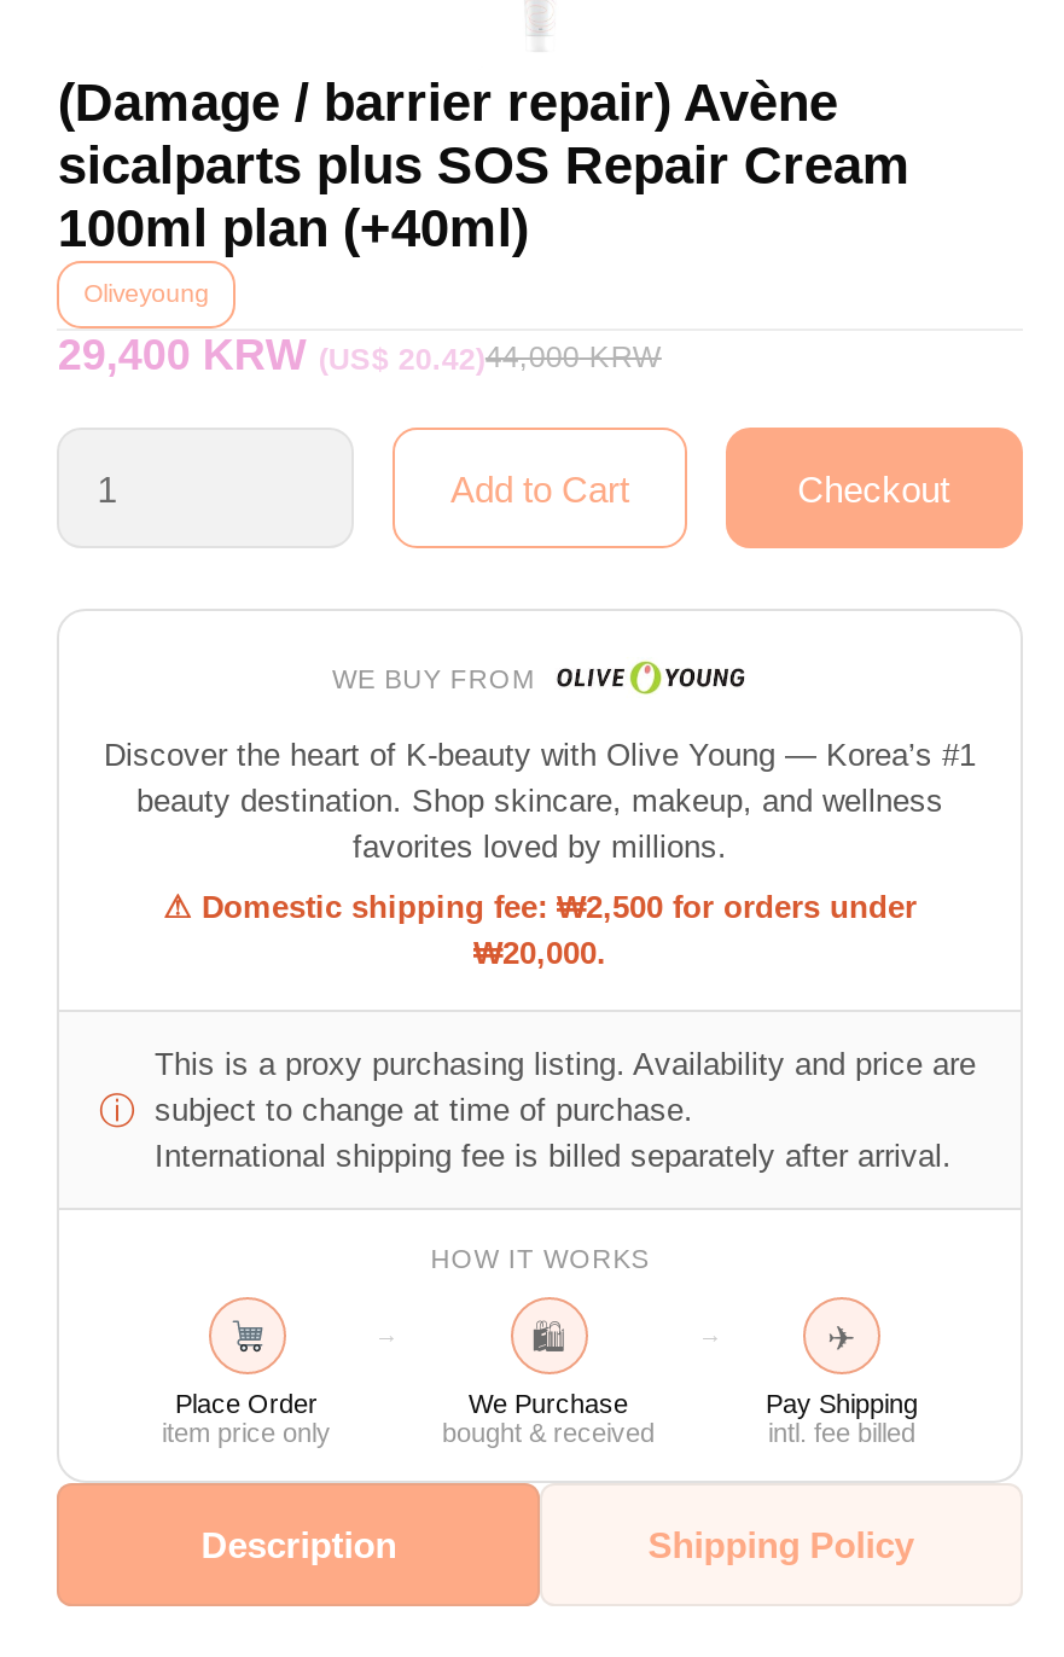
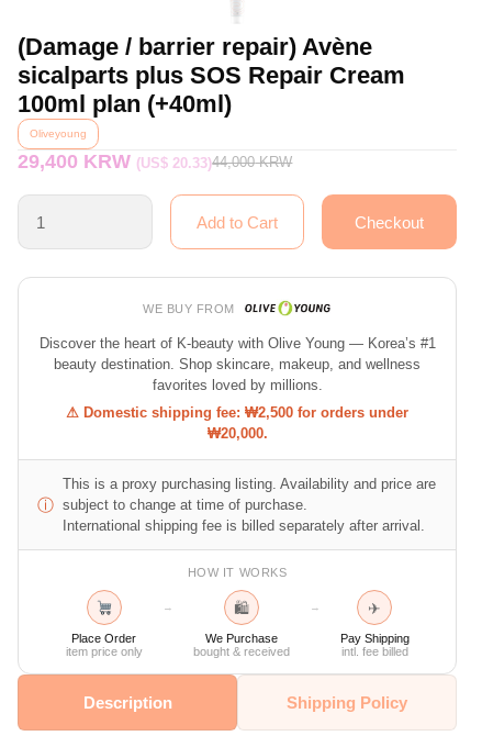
[58,331,662,380] 29,400 KRW (US$ 20.42)44,000KRW -> [18,151,292,173] 29,400 KRW (US$ 20.33)44,000KRW

